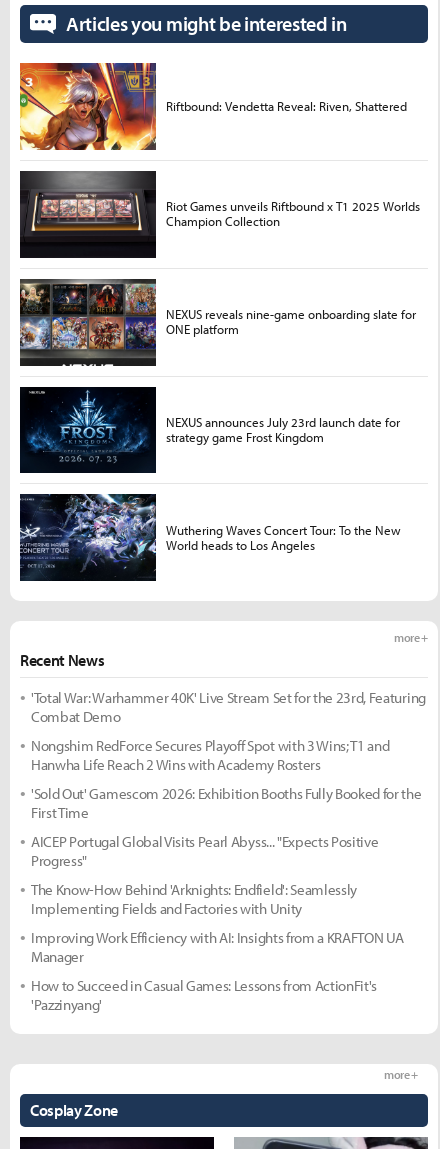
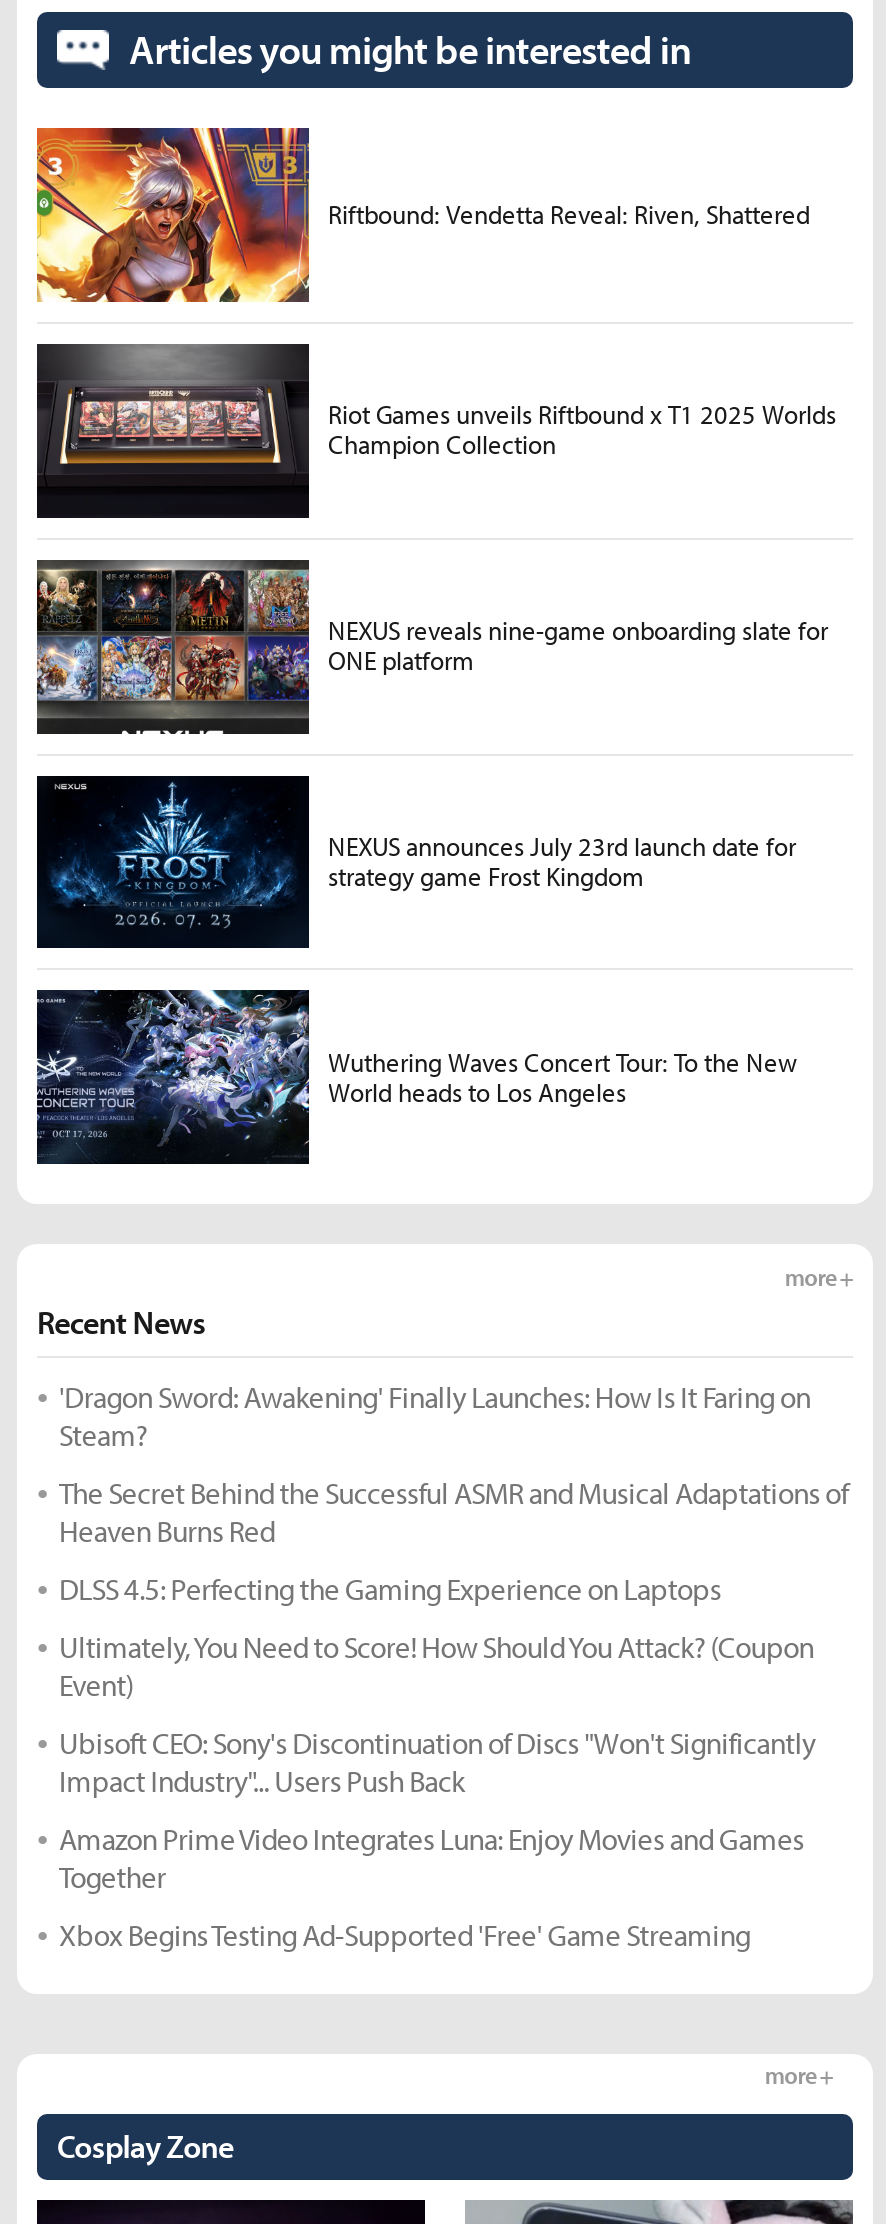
[31,688,426,726] 'Total War: Warhammer 40K' Live Stream Set for the 23rd, Featuring | Combat Demo -> [59,1378,811,1454] 'Dragon Sword: Awakening' Finally Launches: How Is It Faring on | Steam?
[31,736,389,774] Nongshim RedForce Secures Playoff Spot with 3 Wins; T1 and | Hanwha Life Reach 2 Wins with Academy Rosters -> [59,1474,848,1550] The Secret Behind the Successful ASMR and Musical Adaptations of | Heaven Burns Red
[31,784,421,822] 'Sold Out' Gamescom 2026: Exhibition Booths Fully Booked for the | First Time -> [59,1570,721,1608] DLSS 4.5: Perfecting the Gaming Experience on Laptops
[31,832,378,870] AICEP Portugal Global Visits Pearl Abyss... "Expects Positive | Progress" -> [59,1628,814,1704] Ultimately, You Need to Score! How Should You Attack? (Coupon | Event)
[31,880,357,918] The Know-How Behind 'Arknights: Endfield': Seamlessly | Implementing Fields and Factories with Unity -> [59,1724,815,1800] Ubisoft CEO: Sony's Discontinuation of Discs "Won't Significantly | Impact Industry"... Users Push Back
[31,928,403,966] Improving Work Efficiency with AI: Insights from a KRAFTON UA | Manager -> [59,1820,804,1896] Amazon Prime Video Integrates Luna: Enjoy Movies and Games | Together
[31,976,377,1014] How to Succeed in Casual Games: Lessons from ActionFit's | 'Pazzinyang' -> [59,1916,750,1954] Xbox Begins Testing Ad-Supported 'Free' Game Streaming

